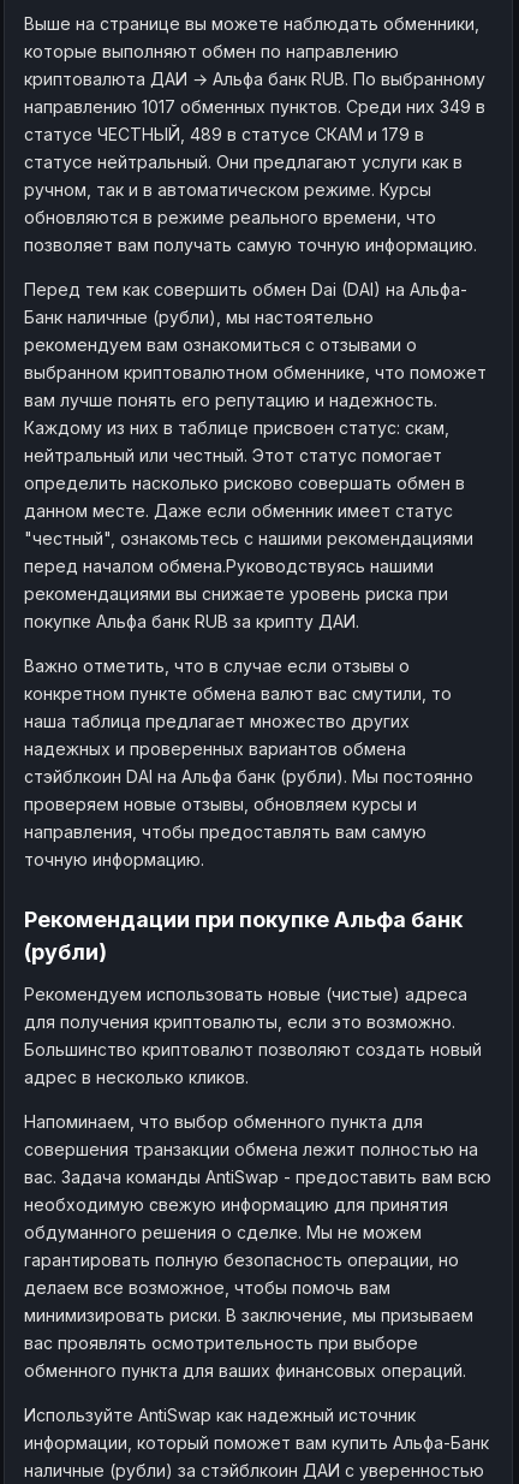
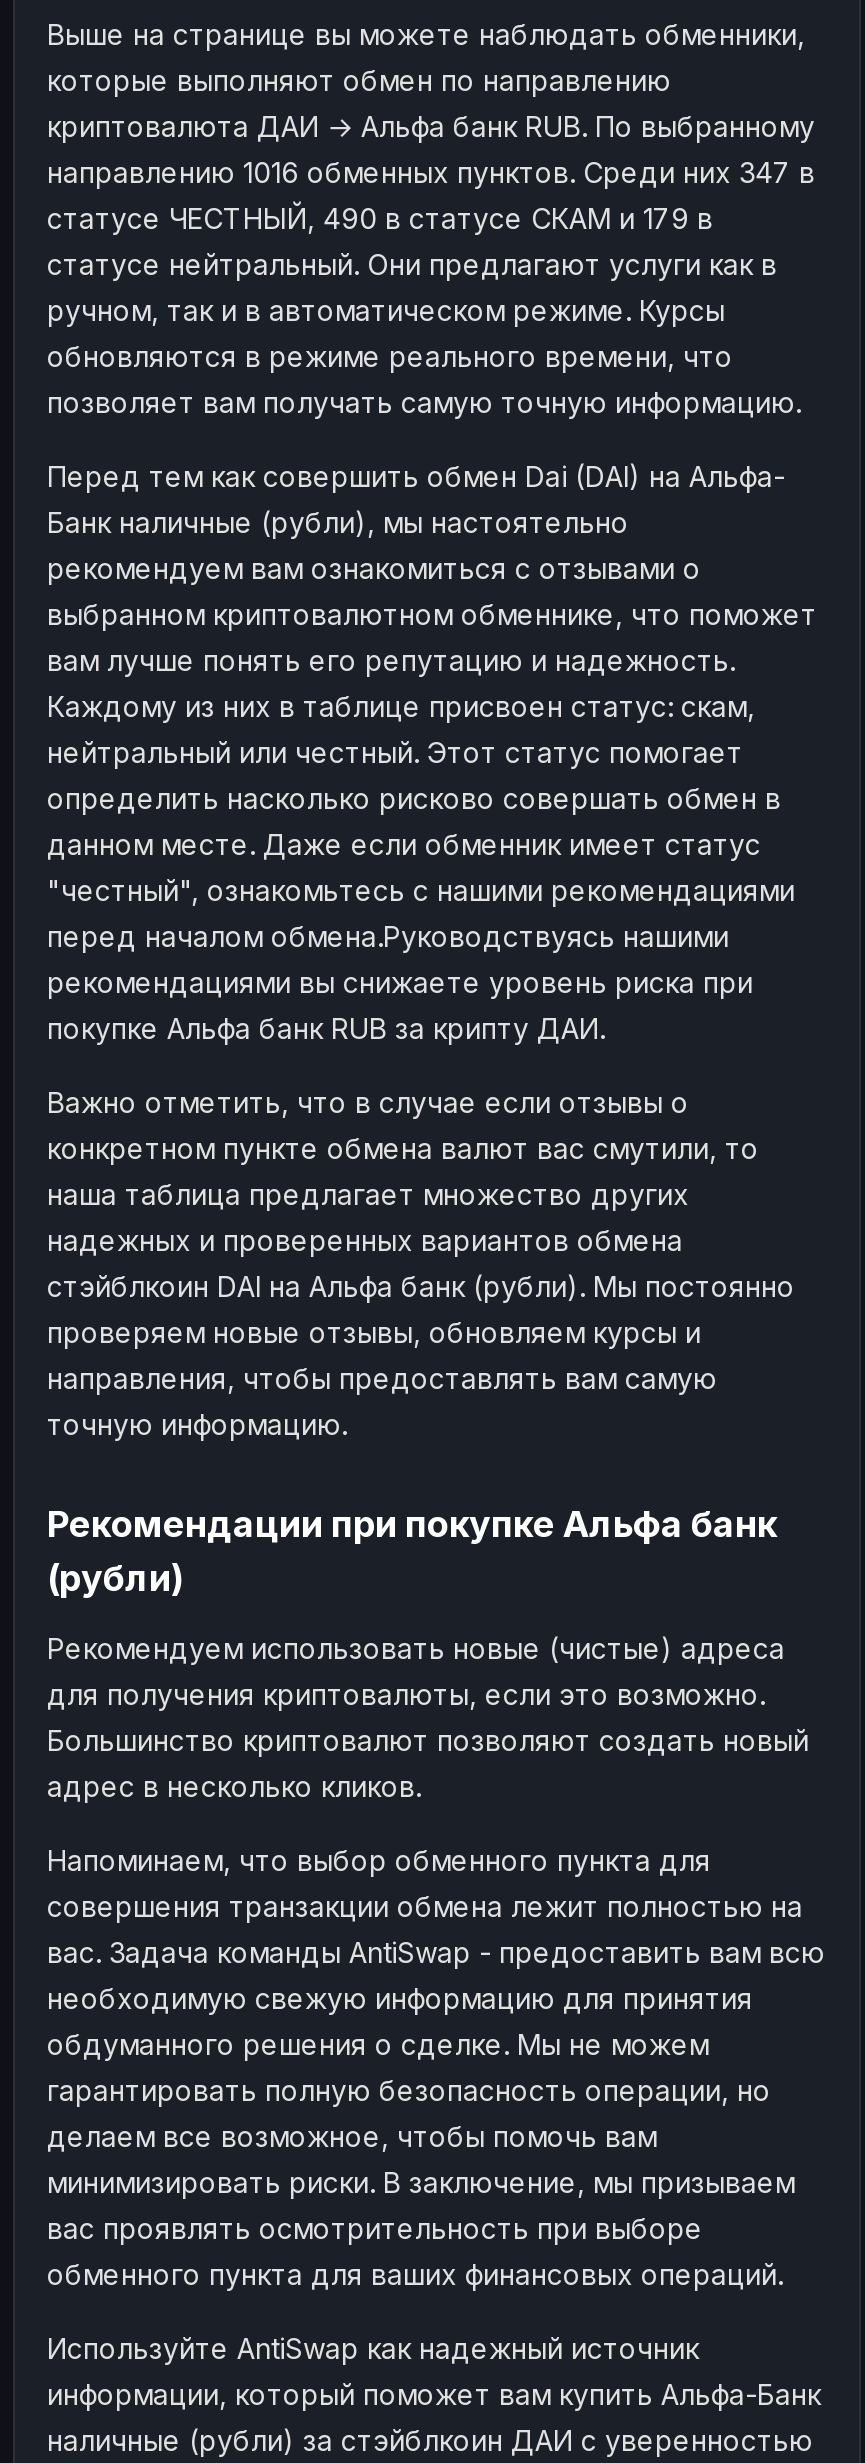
[24,96,485,116] направлению 1017 обменных пунктов. Среди них 349 в -> [47,154,815,188] направлению 1016 обменных пунктов. Среди них 347 в
[24,123,424,144] статусе ЧЕСТНЫЙ, 489 в статусе СКАМ и 179 в -> [47,200,713,234] статусе ЧЕСТНЫЙ, 490 в статусе СКАМ и 179 в

